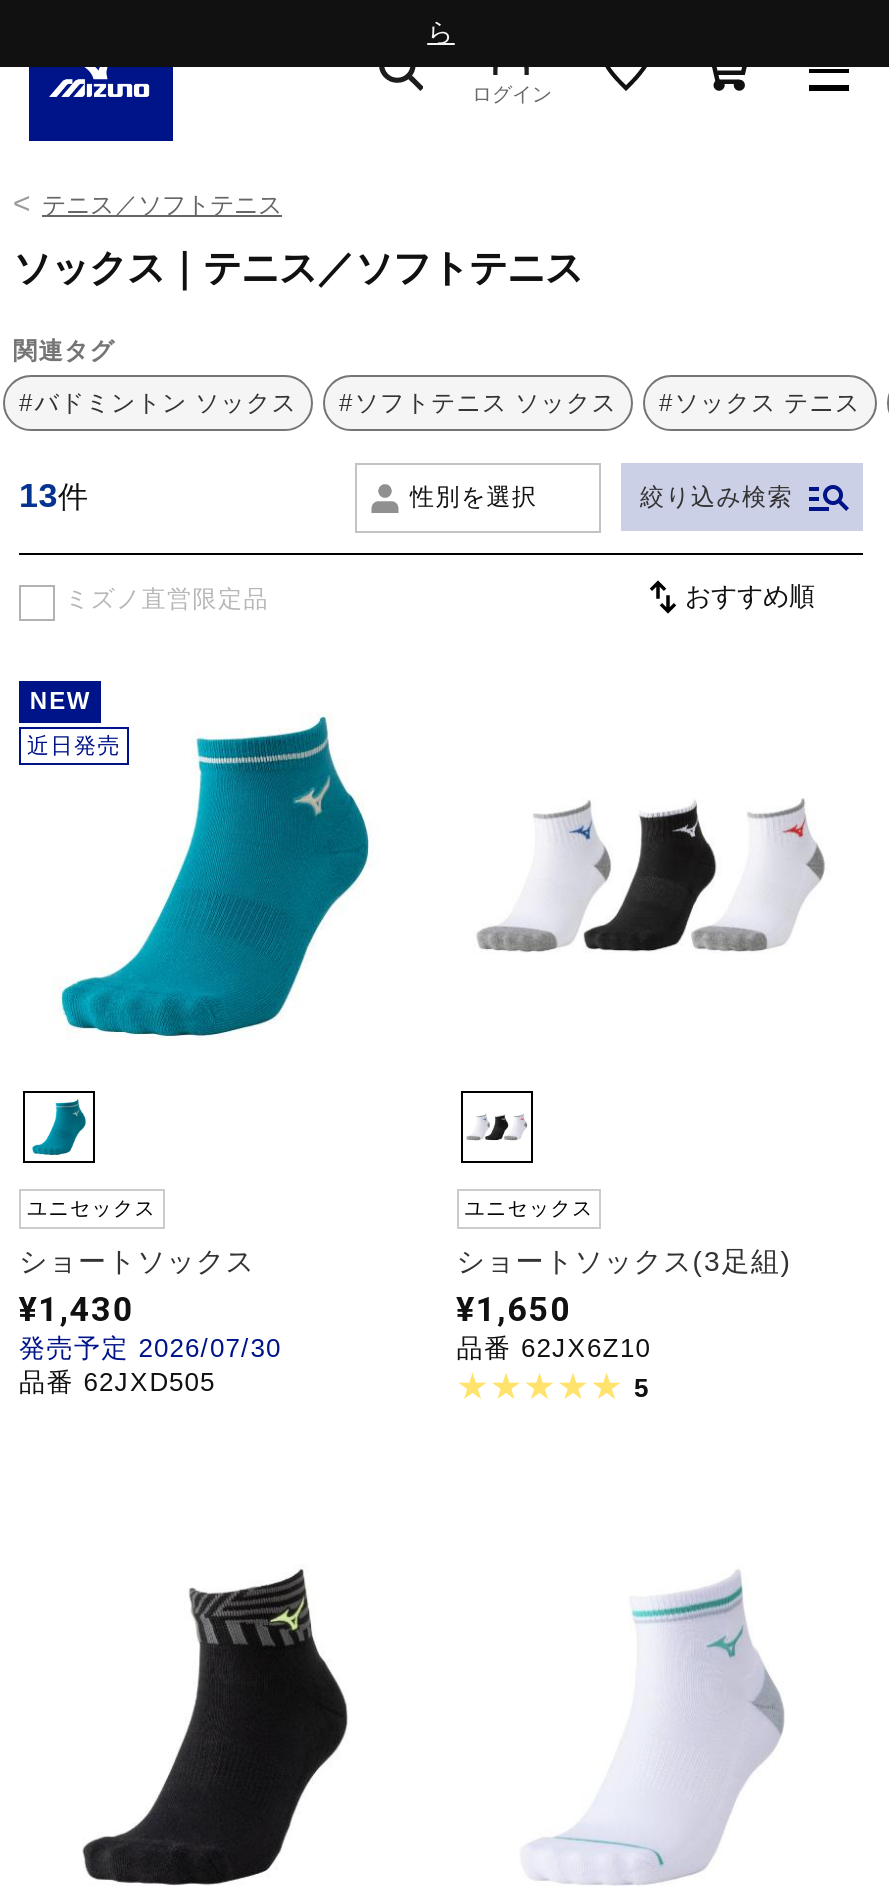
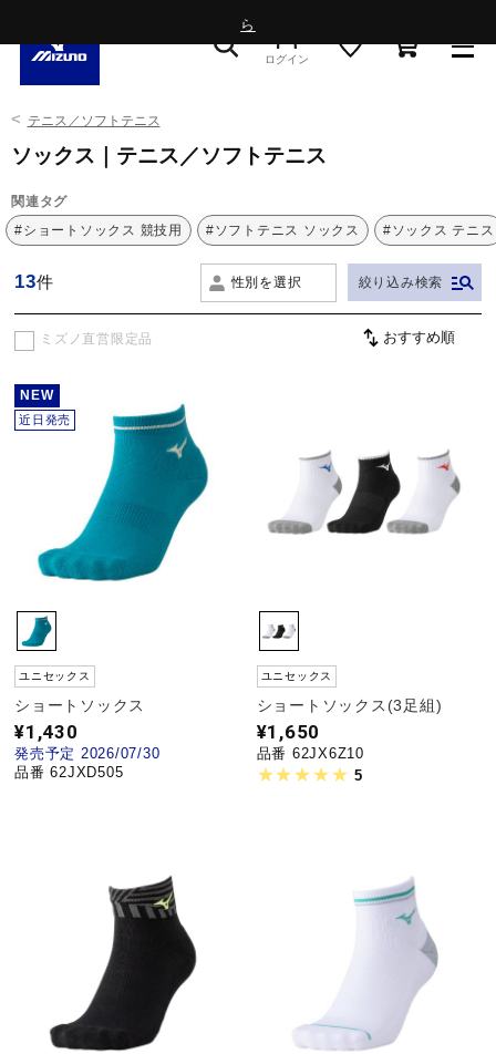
[19,388,297,416] #バドミントン ソックス -> [14,222,182,238] #ショートソックス 競技用

